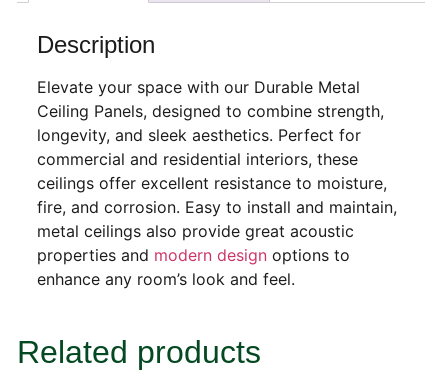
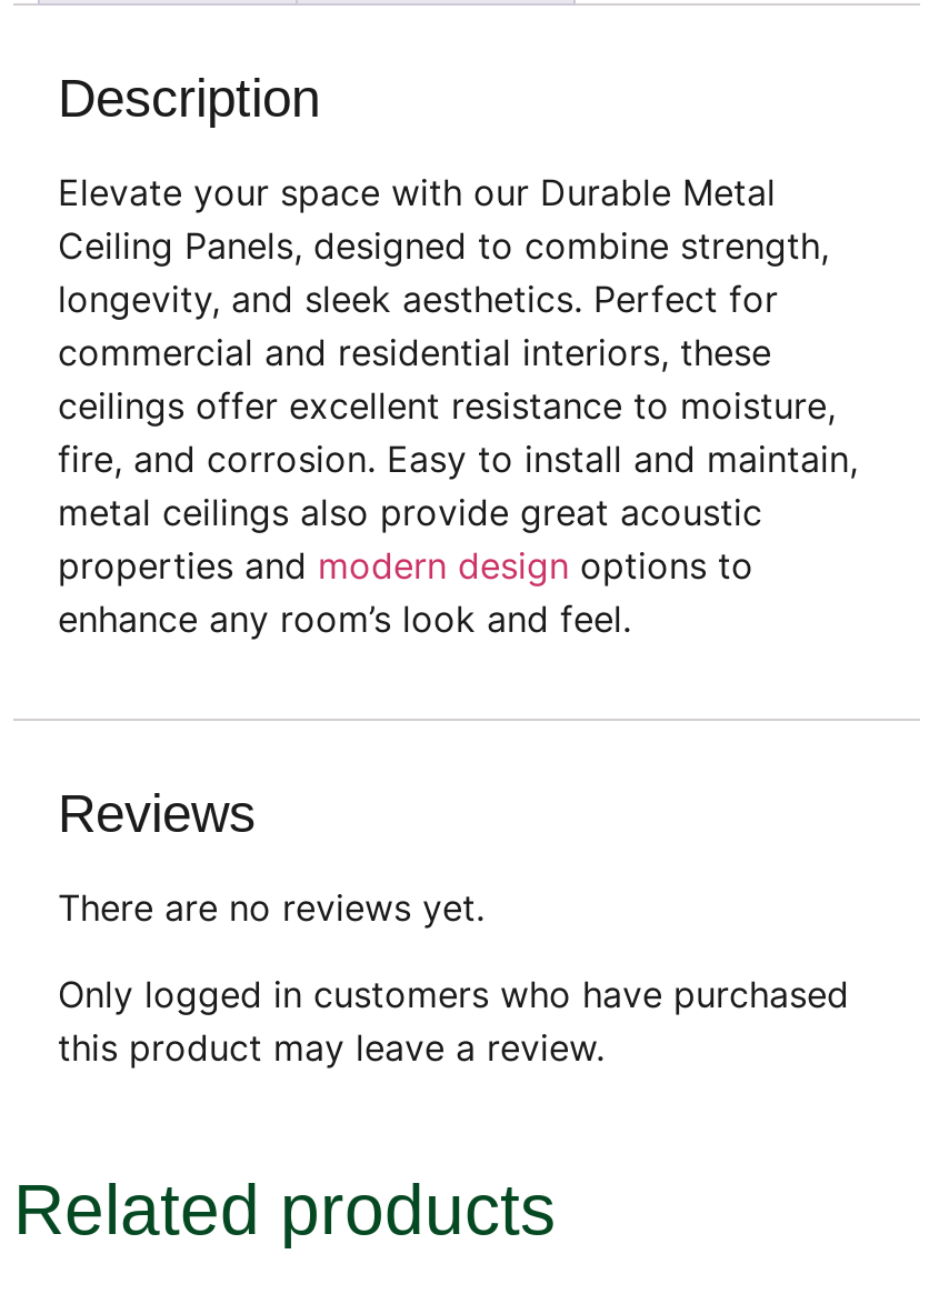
none -> [58,784,849,1069] Reviews | There are no reviews yet. | Only logged in customers who have purchased | this product may leave a review.

